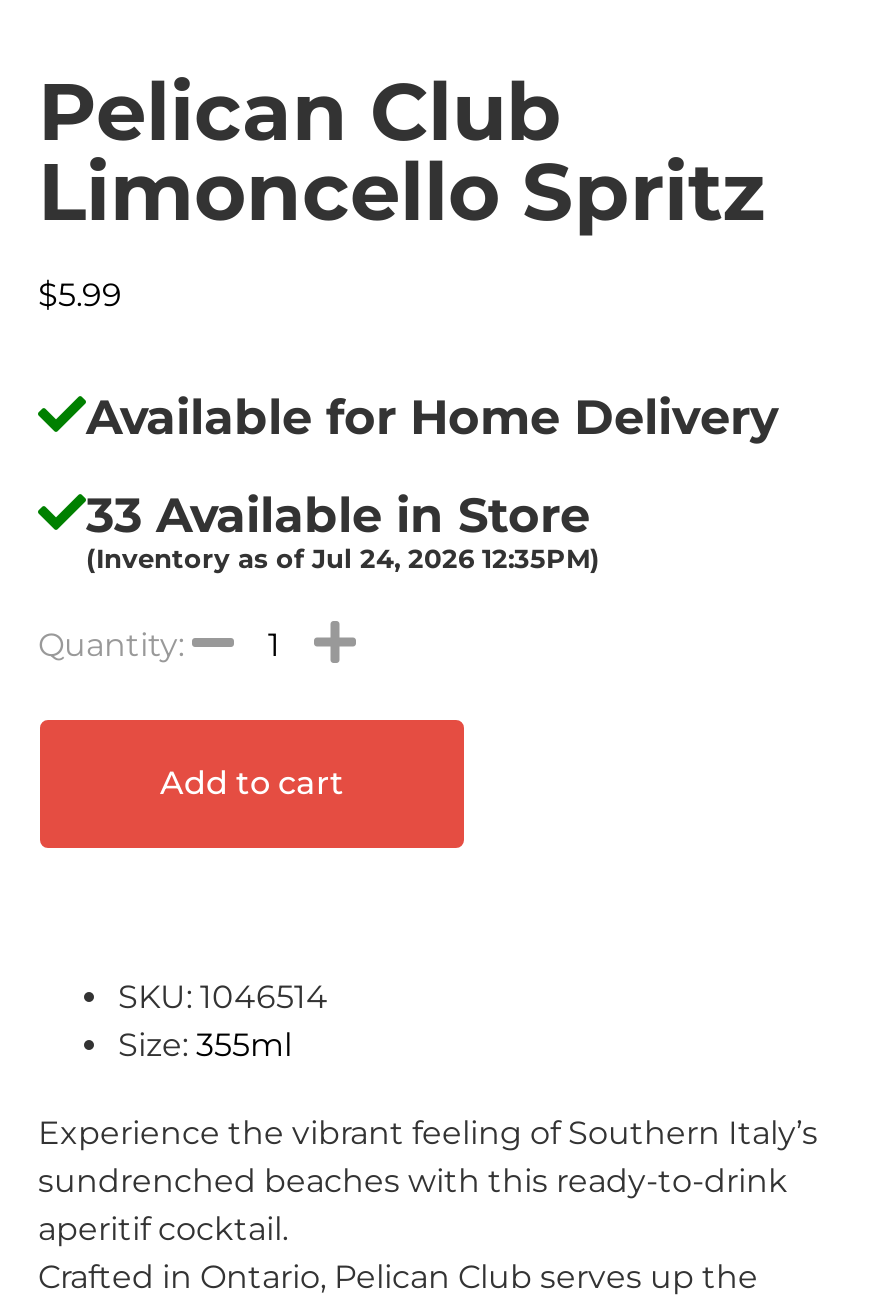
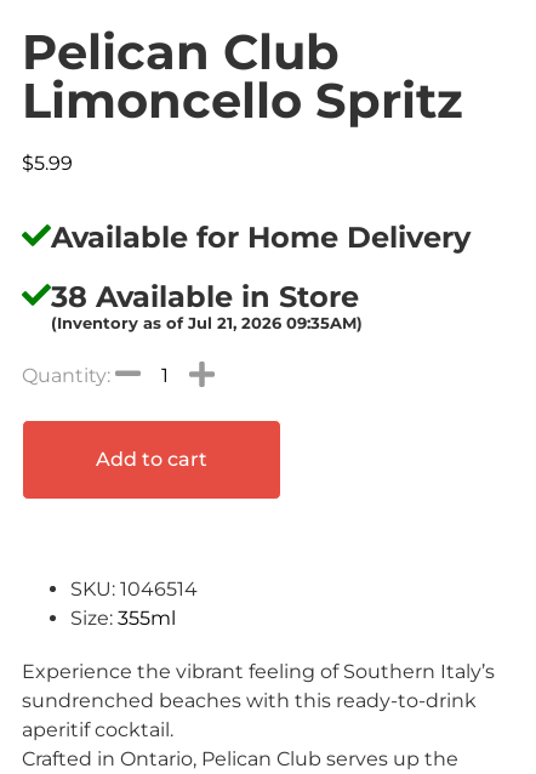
[86,486,590,544] 33 Available in Store -> [51,279,359,314] 38 Available in Store
[86,544,600,574] (Inventory as of Jul 24, 2026 12:35PM) -> [51,314,363,332] (Inventory as of Jul 21, 2026 09:35AM)

